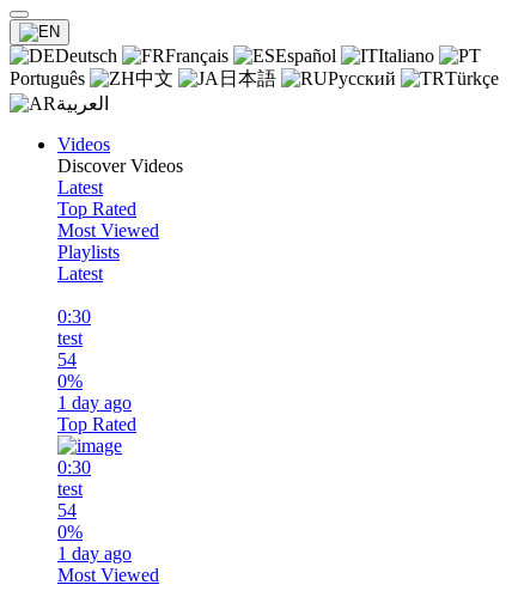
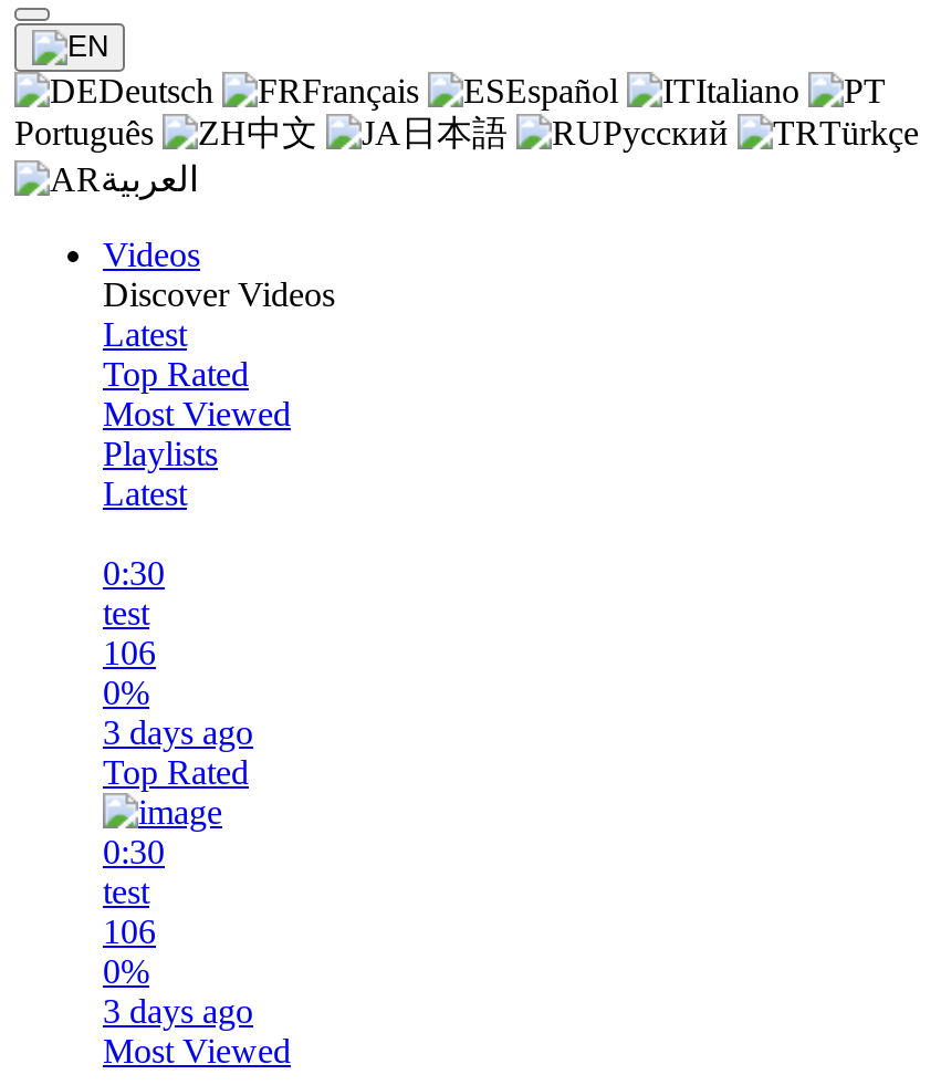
[57,349,77,370] 54 -> [103,634,156,671] 106
[57,392,132,413] 1 day ago -> [103,713,253,751] 3 days ago
[57,500,77,520] 54 -> [103,912,156,950] 106
[57,543,132,564] 1 day ago -> [103,992,253,1030] 3 days ago

